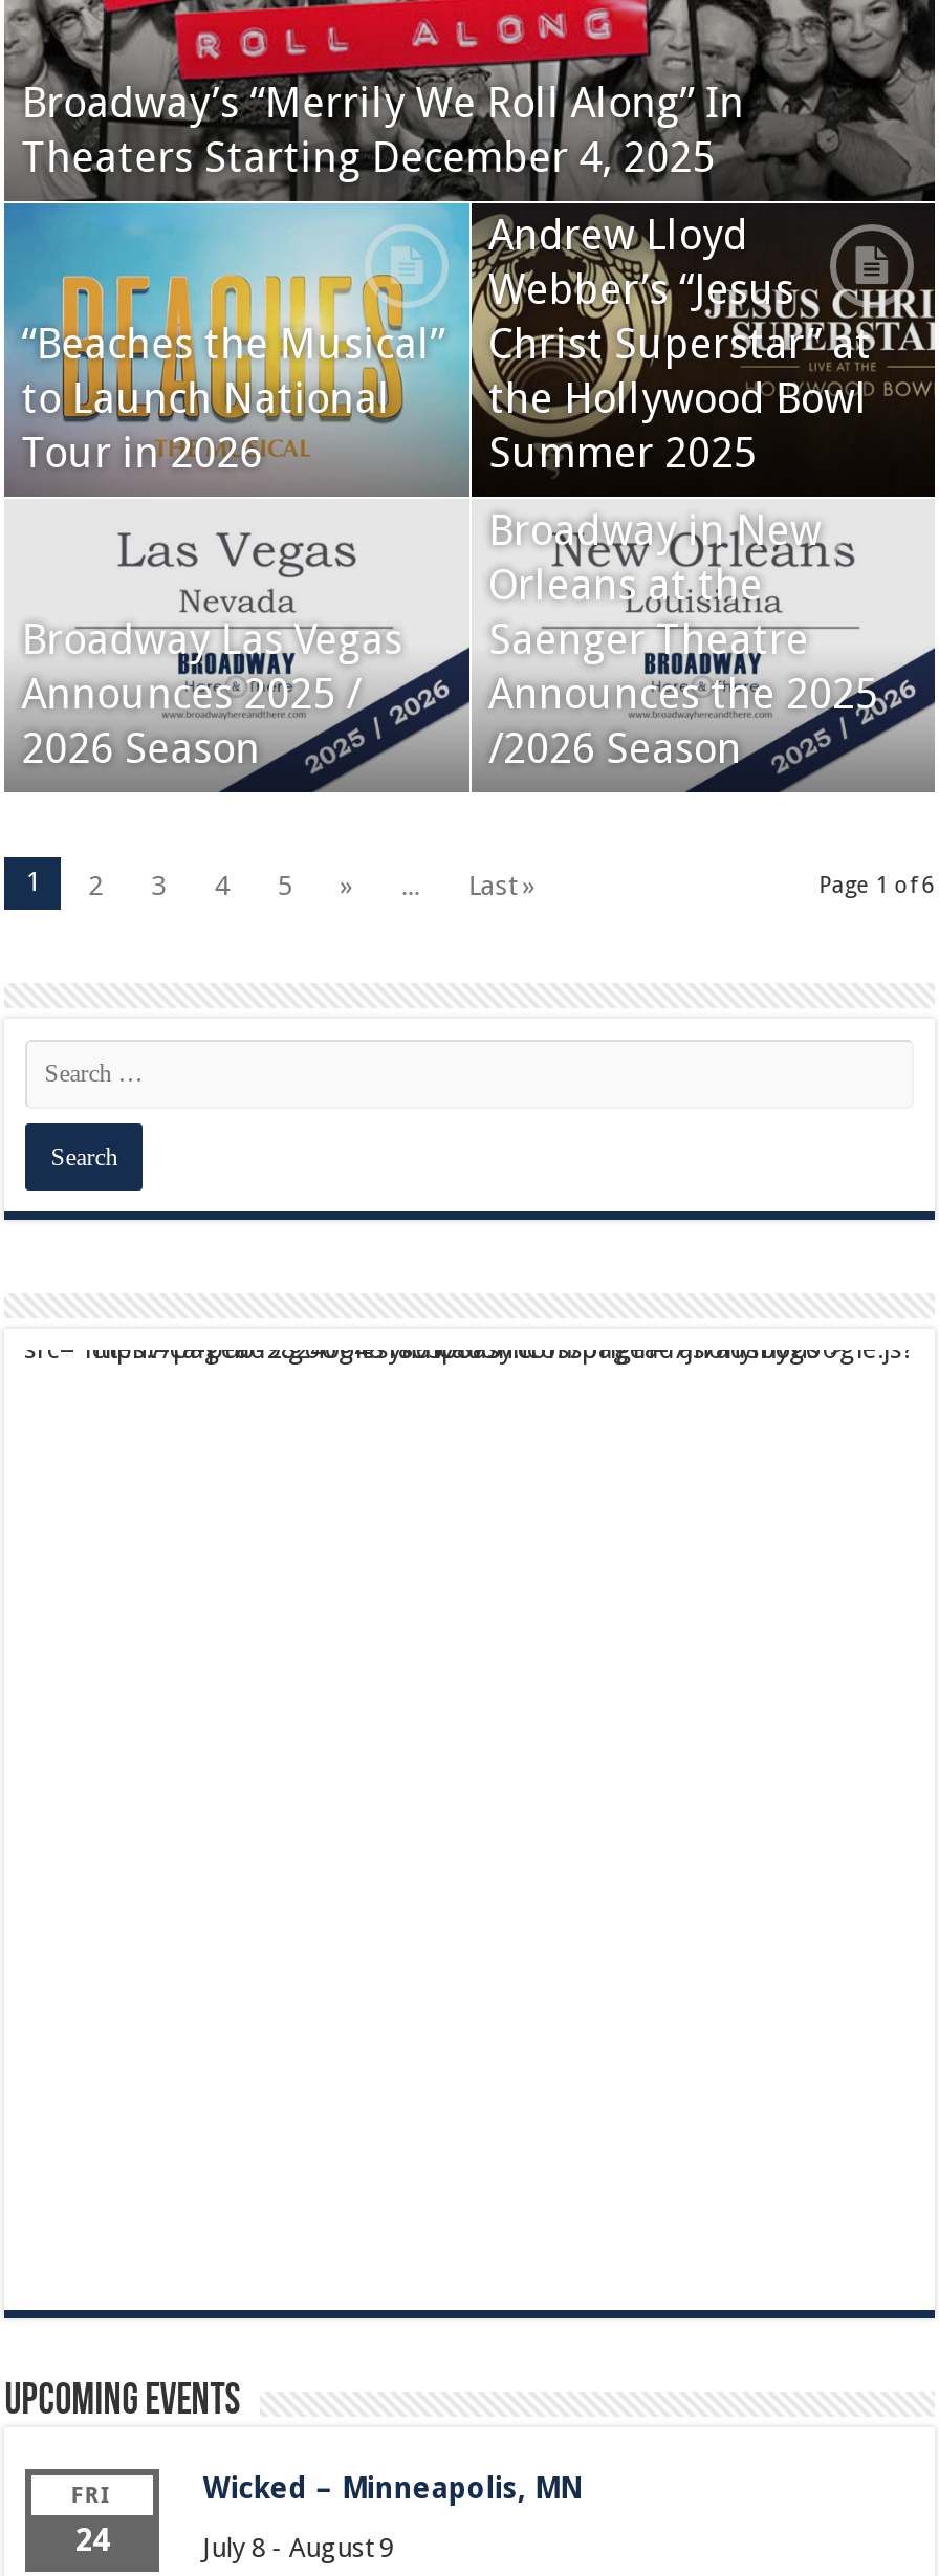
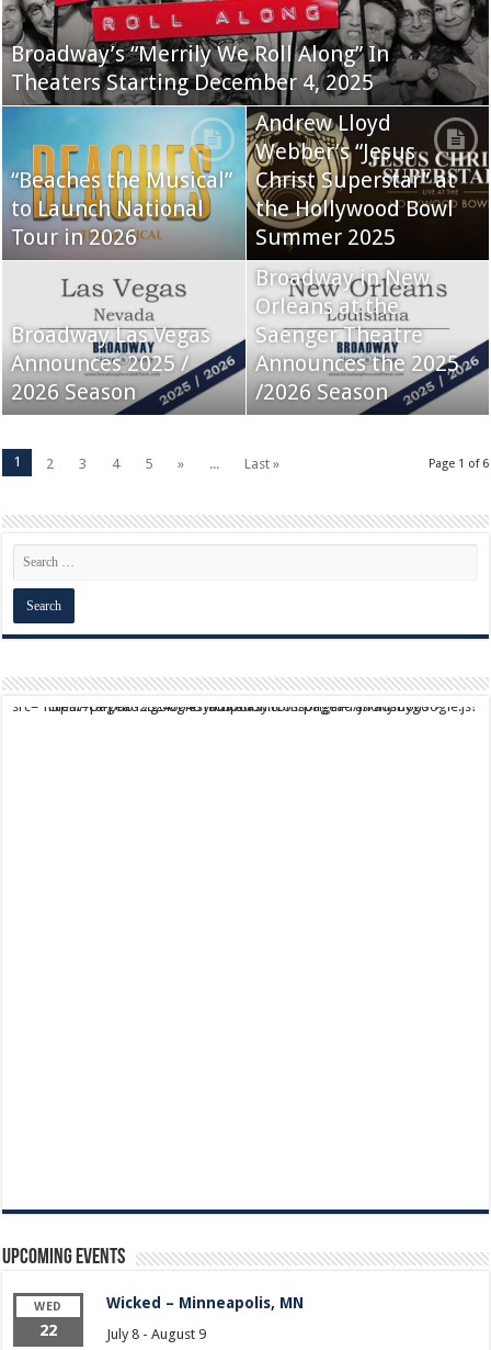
[71,2482,114,2560] FRI | 24 -> [34,1300,62,1340] WED | 22

